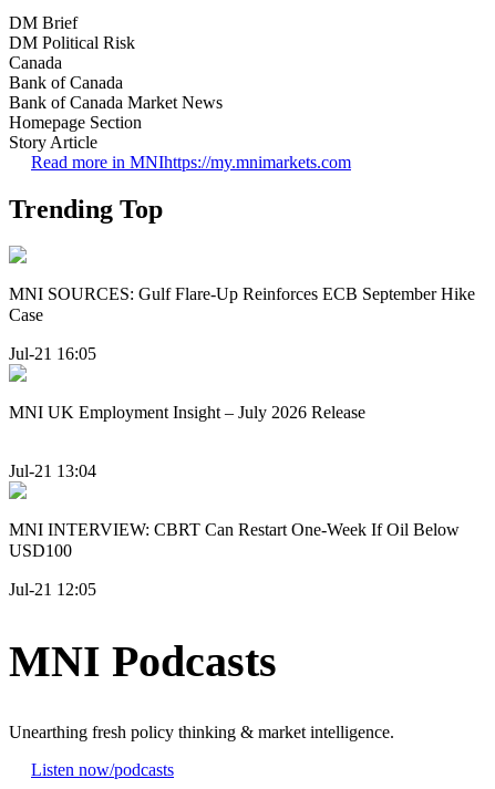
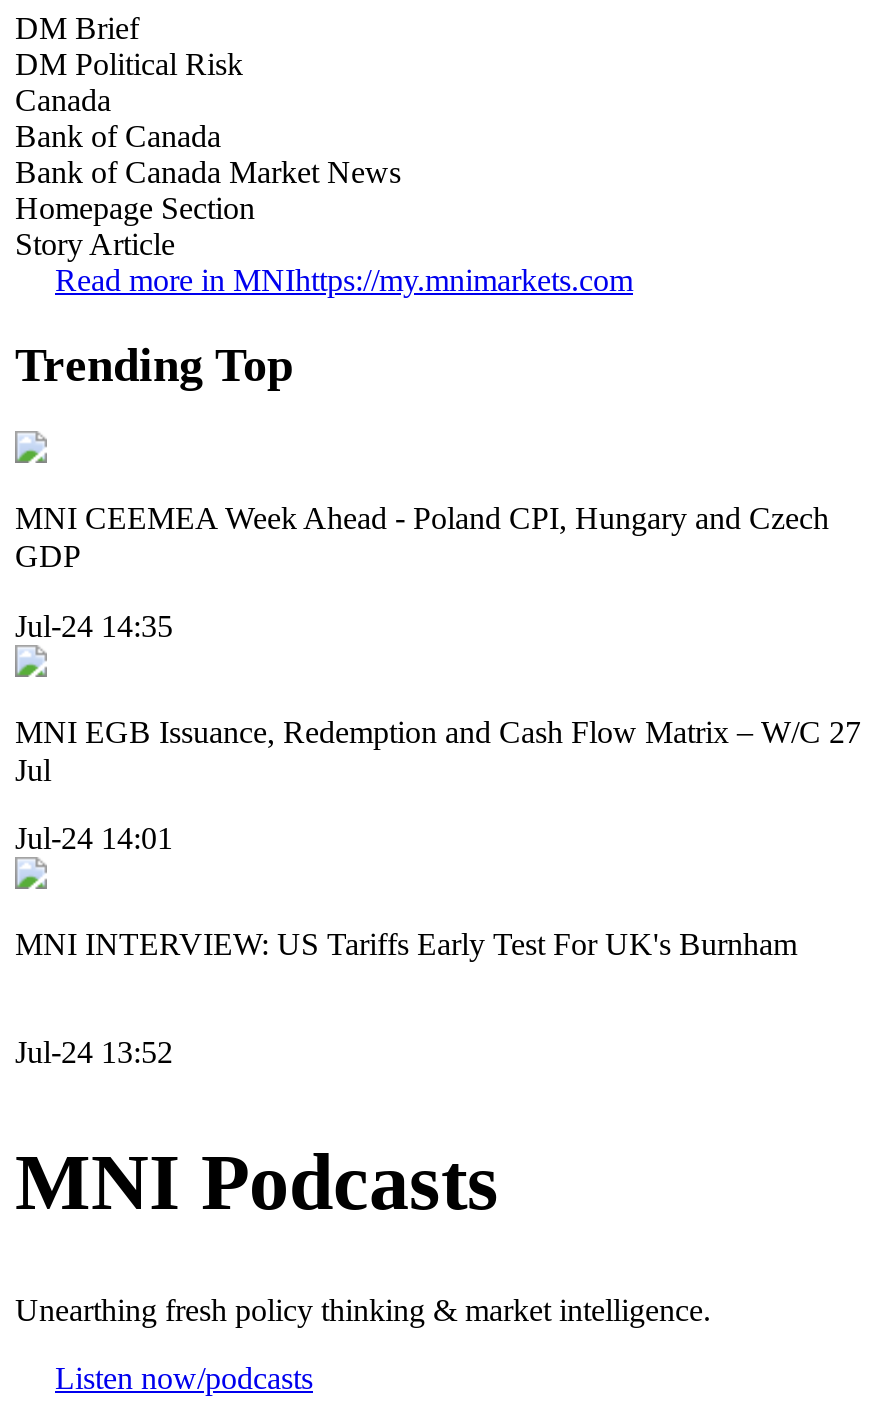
[9,285,475,325] MNI SOURCES: Gulf Flare-Up Reinforces ECB September Hike | Case -> [15,502,829,574] MNI CEEMEA Week Ahead - Poland CPI, Hungary and Czech | GDP
[9,344,96,363] Jul-21 16:05 -> [15,609,173,643] Jul-24 14:35
[9,403,365,421] MNI UK Employment Insight – July 2026 Release -> [15,715,861,787] MNI EGB Issuance, Redemption and Cash Flow Matrix – W/C 27 | Jul
[9,462,96,480] Jul-21 13:04 -> [15,821,173,855] Jul-24 14:01
[9,520,460,560] MNI INTERVIEW: CBRT Can Restart One-Week If Oil Below | USD100 -> [15,927,797,961] MNI INTERVIEW: US Tariffs Early Test For UK's Burnham
[9,579,96,598] Jul-21 12:05 -> [15,1034,173,1068] Jul-24 13:52

